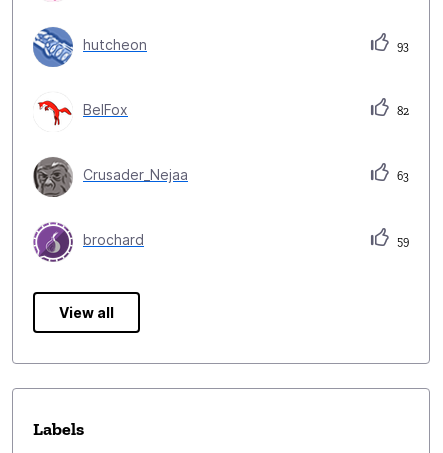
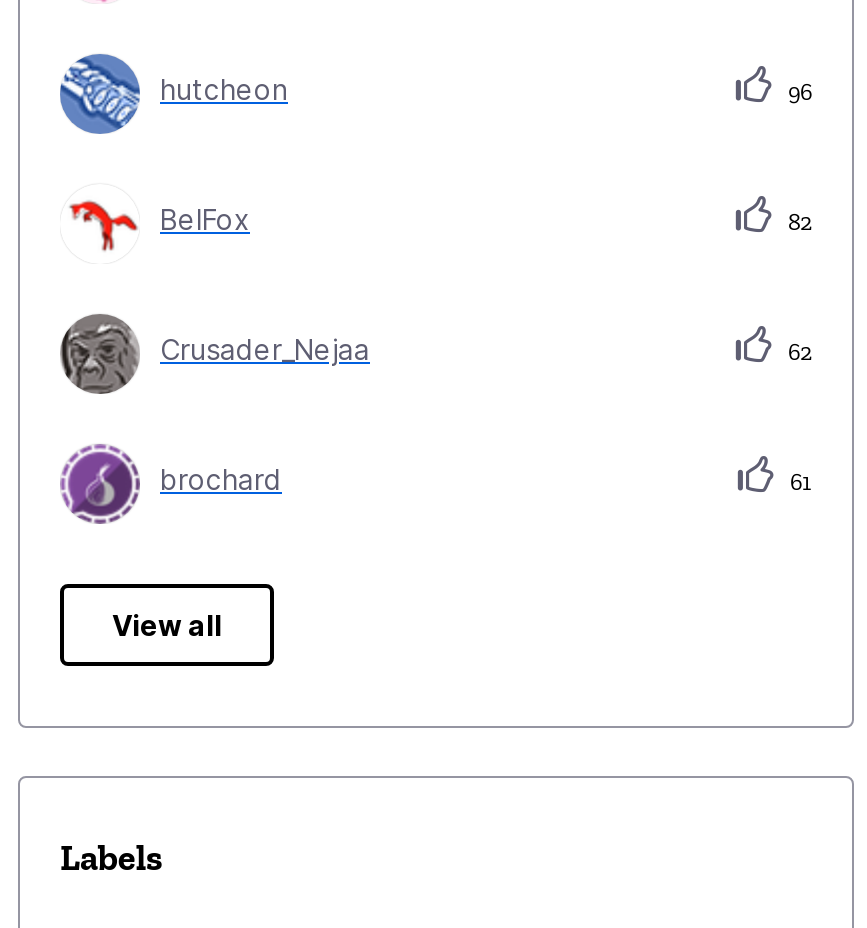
[394,39,409,53] 93 -> [782,78,812,106] 96
[394,169,409,183] 63 -> [782,338,812,366] 62
[394,234,409,248] 59 -> [784,468,812,496] 61

